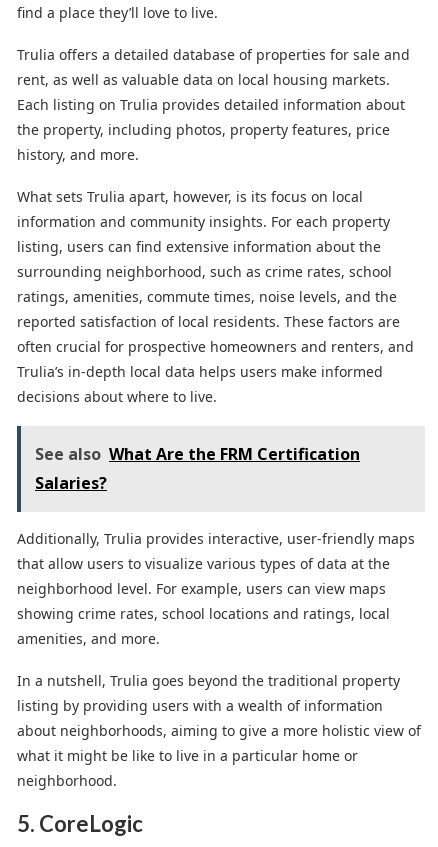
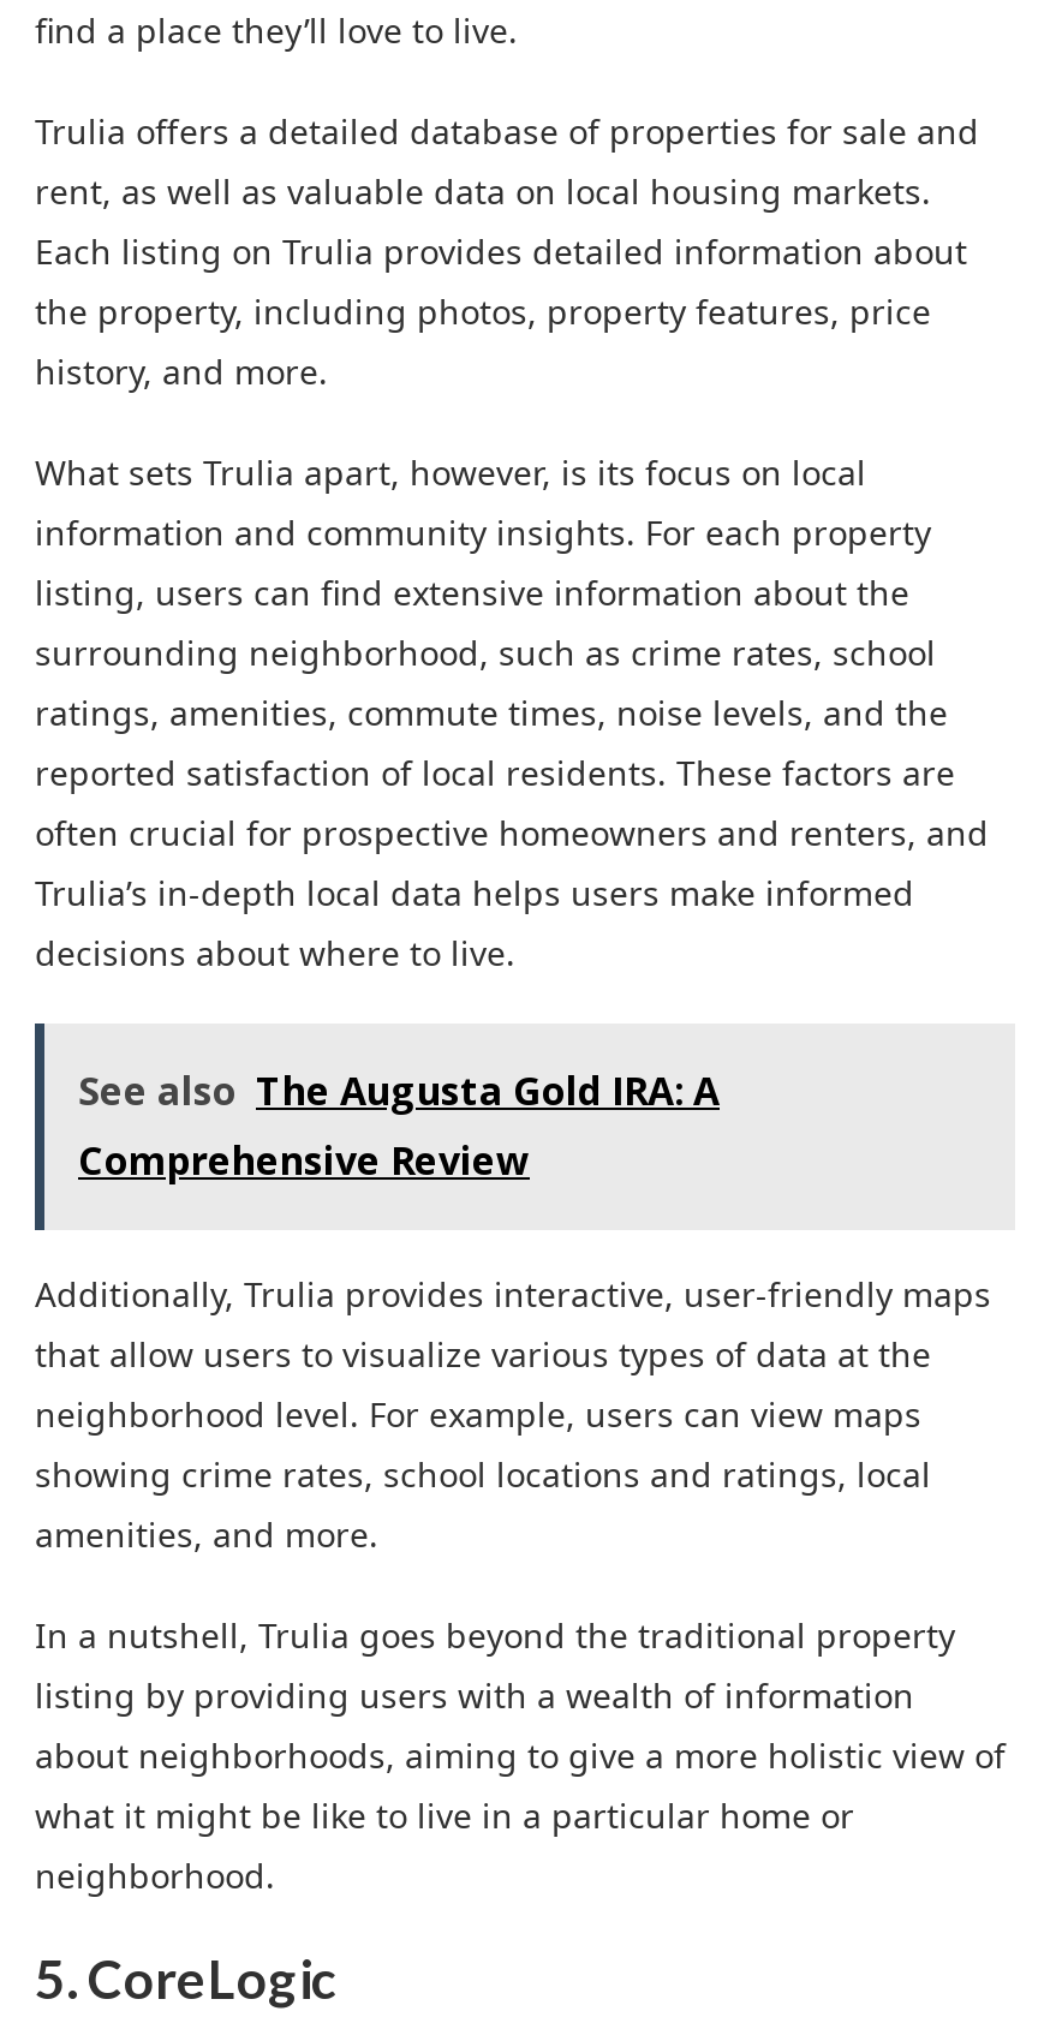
[35,443,360,494] See also What Are the FRM Certification | Salaries? -> [78,1066,720,1188] See also The Augusta Gold IRA: A | Comprehensive Review

